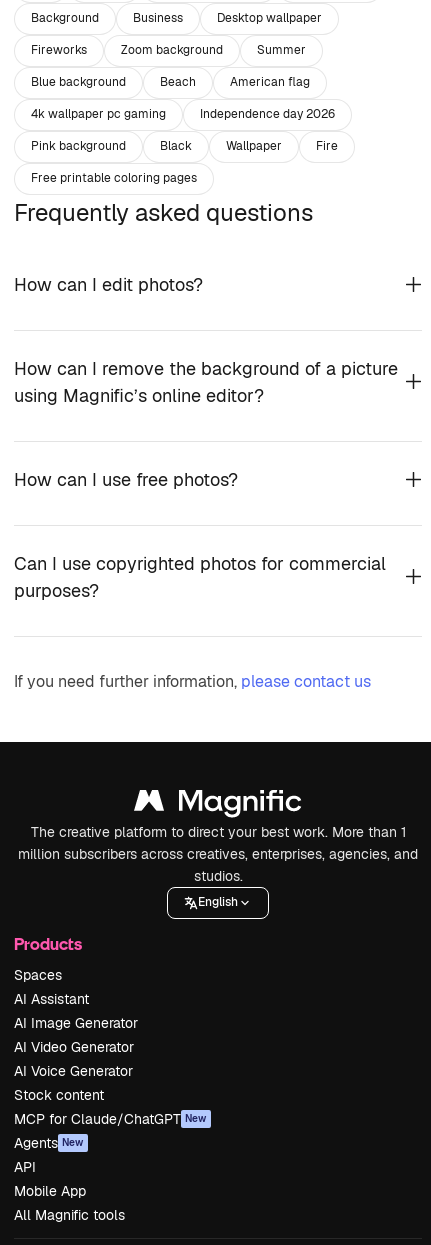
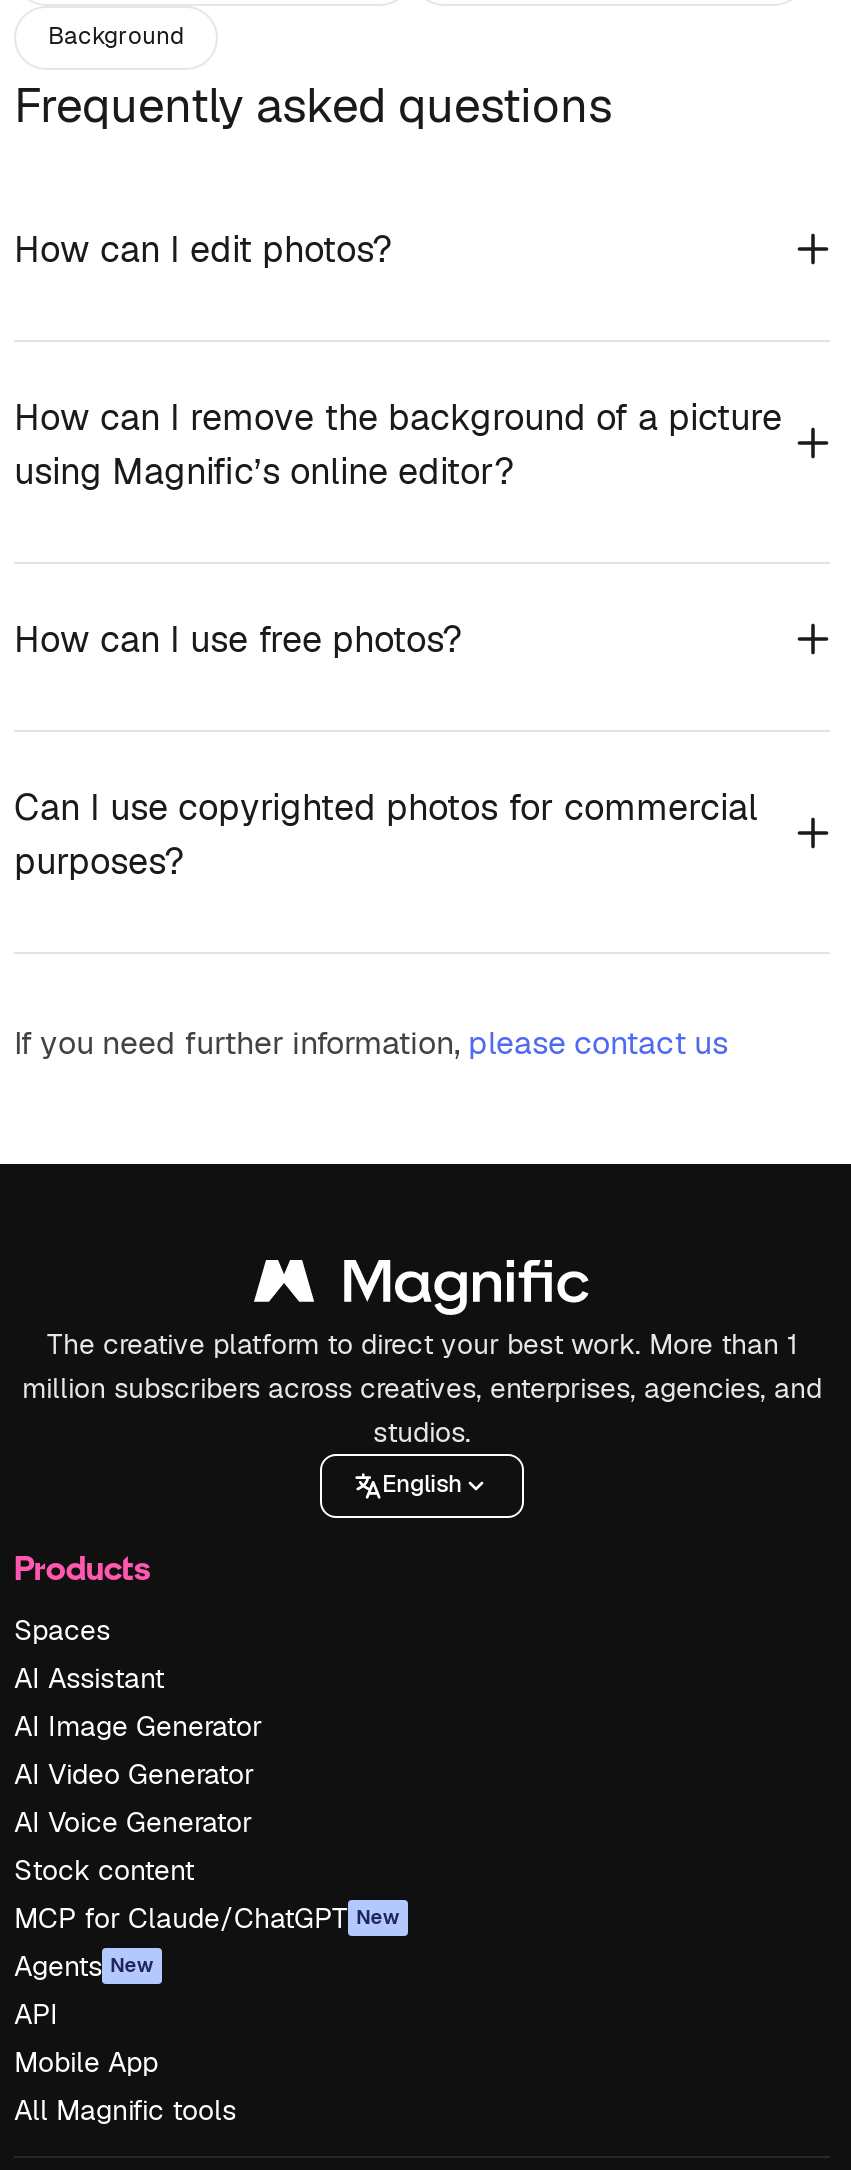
[31,10,338,186] Business | Desktop wallpaper | Fireworks | Zoom background | Summer | Blue background | Beach | American flag | 4k wallpaper pc gaming | Independence day 2026 | Pink background | Black | Wallpaper | Fire | Free printable coloring pages -> none

